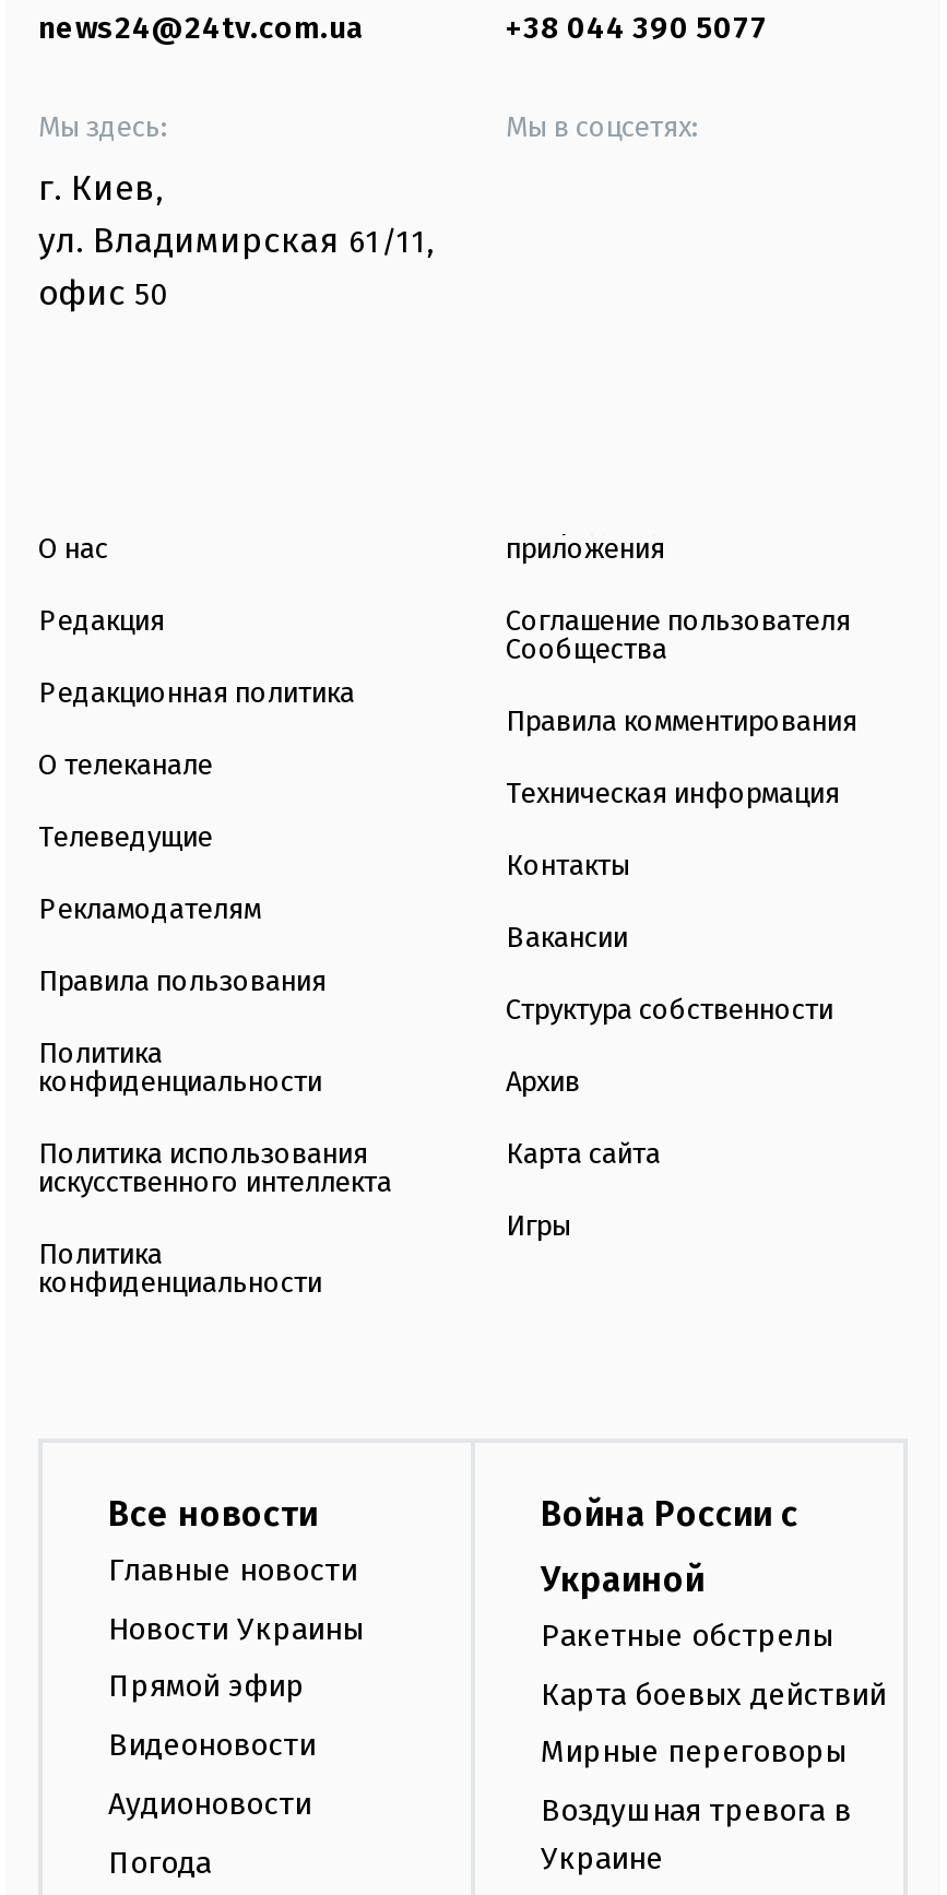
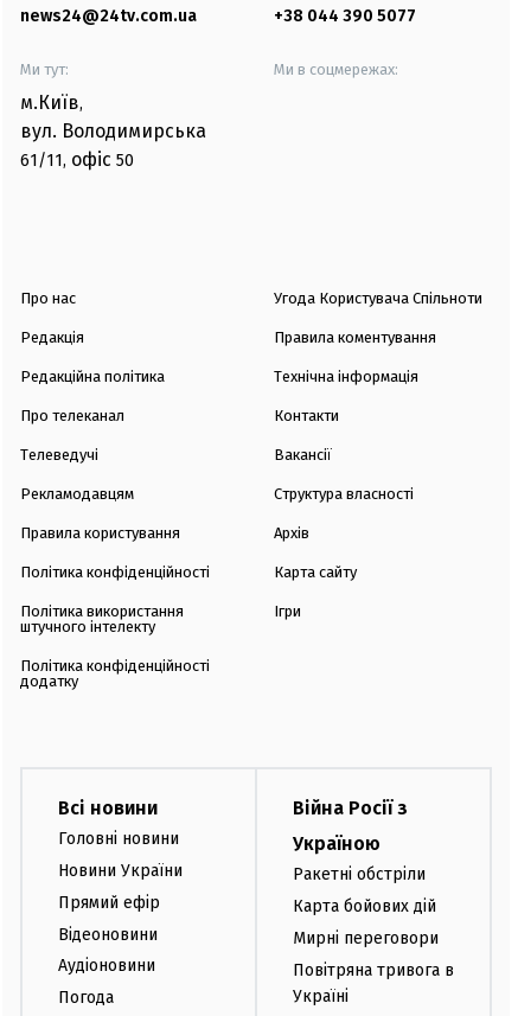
[38,109,434,313] Мы здесь: | г. Киев, | ул. Владимирская 61/11, | офис 50 -> [20,61,206,171] Ми тут: | м.Київ, | вул. Володимирська | 61/11, офіс 50
[506,109,698,142] Мы в соцсетях: -> [274,61,398,78] Ми в соцмережах:
[38,531,392,1298] О нас | Редакция | Редакционная политика | О телеканале | Телеведущие | Рекламодателям | Правила пользования | Политика | конфиденциальности | Политика использования | искусственного интеллекта | Политика | конфиденциальности -> [20,289,210,690] Про нас | Редакція | Редакційна політика | Про телеканал | Телеведучі | Рекламодавцям | Правила користування | Політика конфіденційності | Політика використання | штучного інтелекту | Політика конфіденційності | додатку
[506,531,857,1241] приложения | Соглашение пользователя | Сообщества | Правила комментирования | Техническая информация | Контакты | Вакансии | Структура собственности | Архив | Карта сайта | Игры -> [274,289,482,620] Угода Користувача Спільноти | Правила коментування | Технічна інформація | Контакти | Вакансії | Структура власності | Архів | Карта сайту | Ігри
[108,1492,364,1822] Все новости | Главные новости | Новости Украины | Прямой эфир | Видеоновости | Аудионовости -> [58,797,183,976] Всі новини | Головні новини | Новини України | Прямий ефір | Відеоновини | Аудіоновини
[541,1492,798,1534] Война России с -> [293,797,408,819] Війна Росії з
[541,1558,833,1654] Украиной | Ракетные обстрелы -> [293,832,426,885] Україною | Ракетні обстріли
[541,1675,886,1712] Карта боевых действий -> [293,896,436,916] Карта бойових дій
[541,1734,847,1771] Мирные переговоры -> [293,928,439,948] Мирні переговори
[541,1792,851,1878] Воздушная тревога в | Украине -> [293,960,454,1006] Повітряна тривога в | Україні

